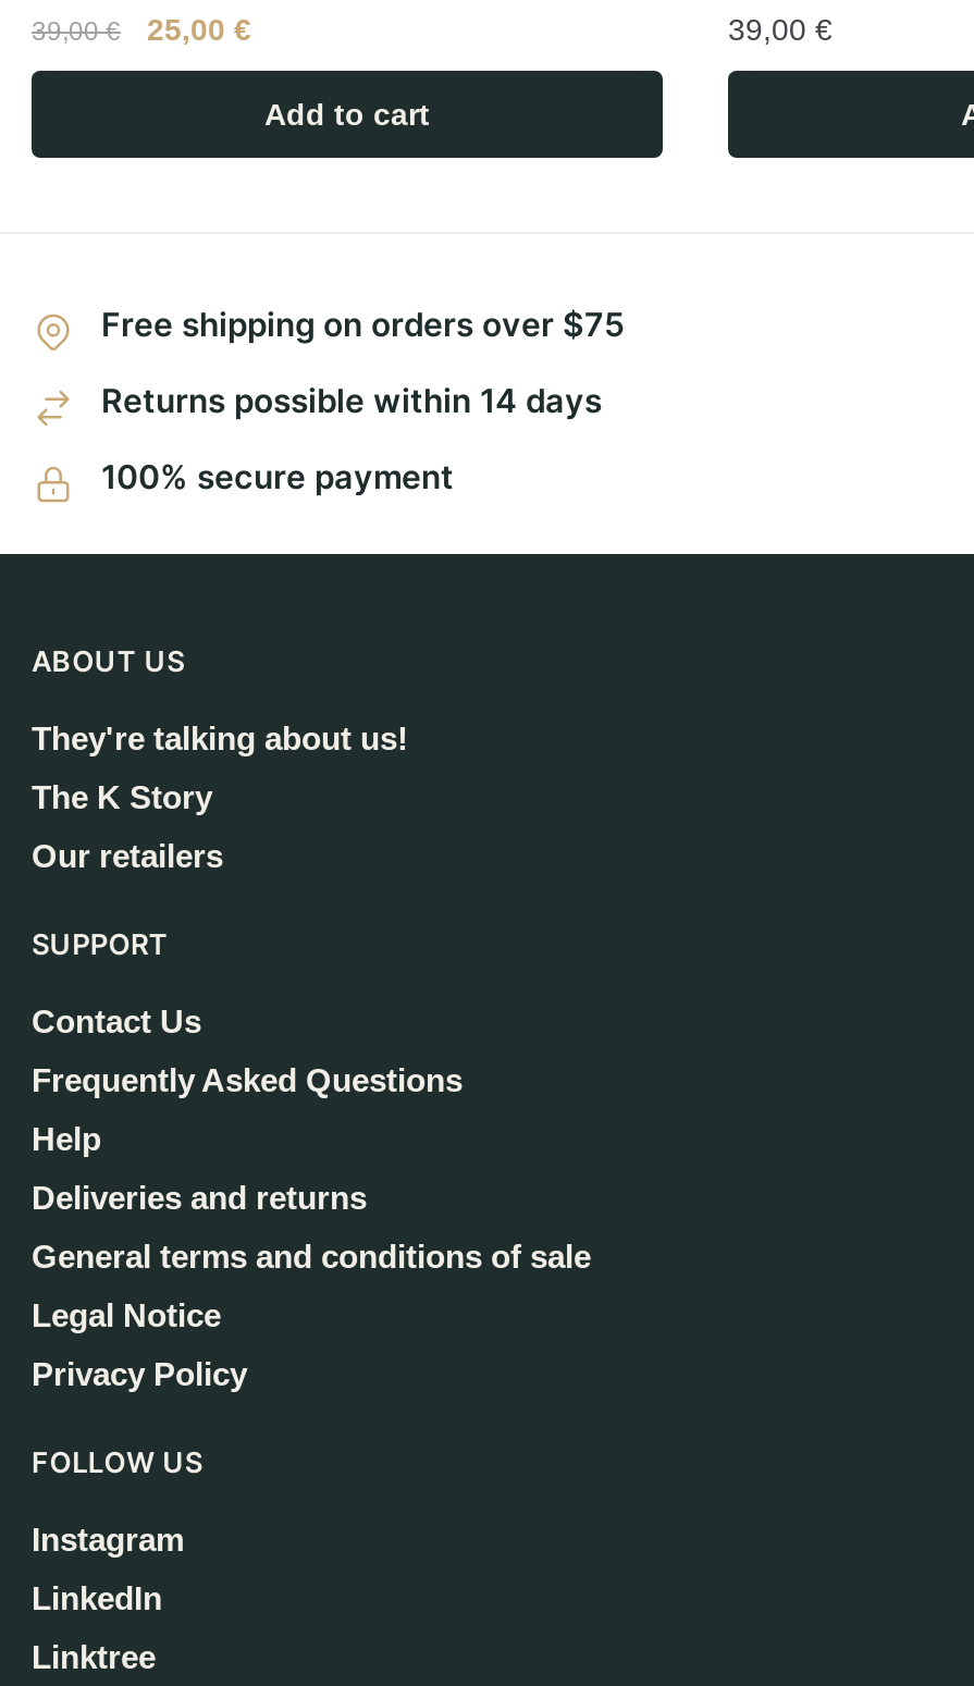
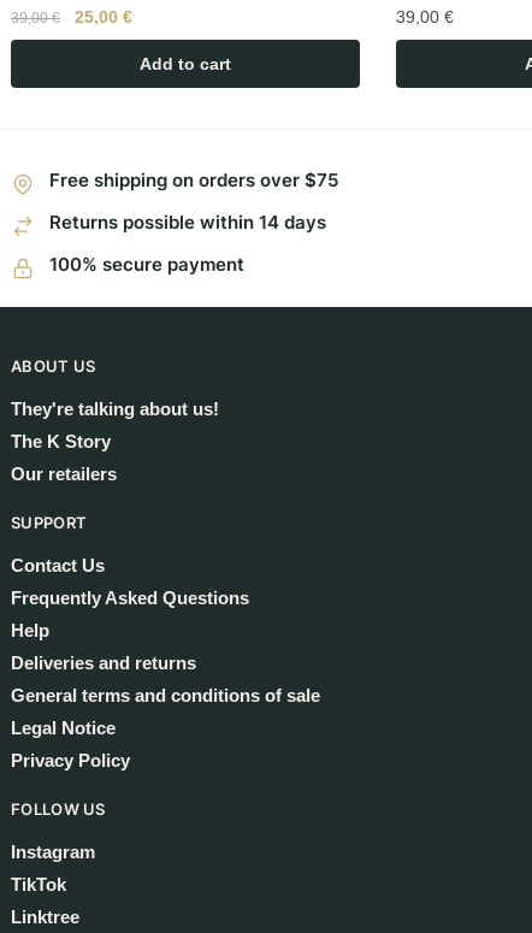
[32,1580,162,1617] LinkedIn -> [11,874,66,895] TikTok

